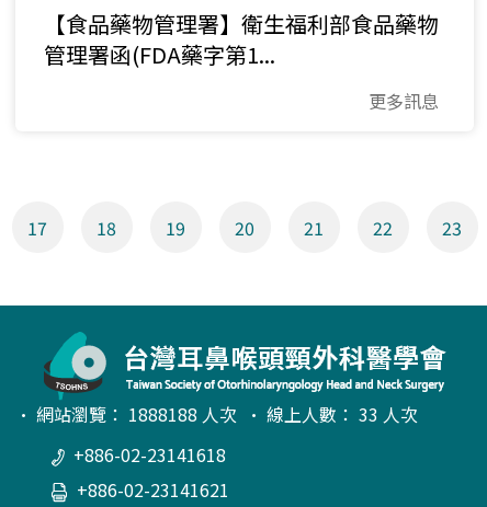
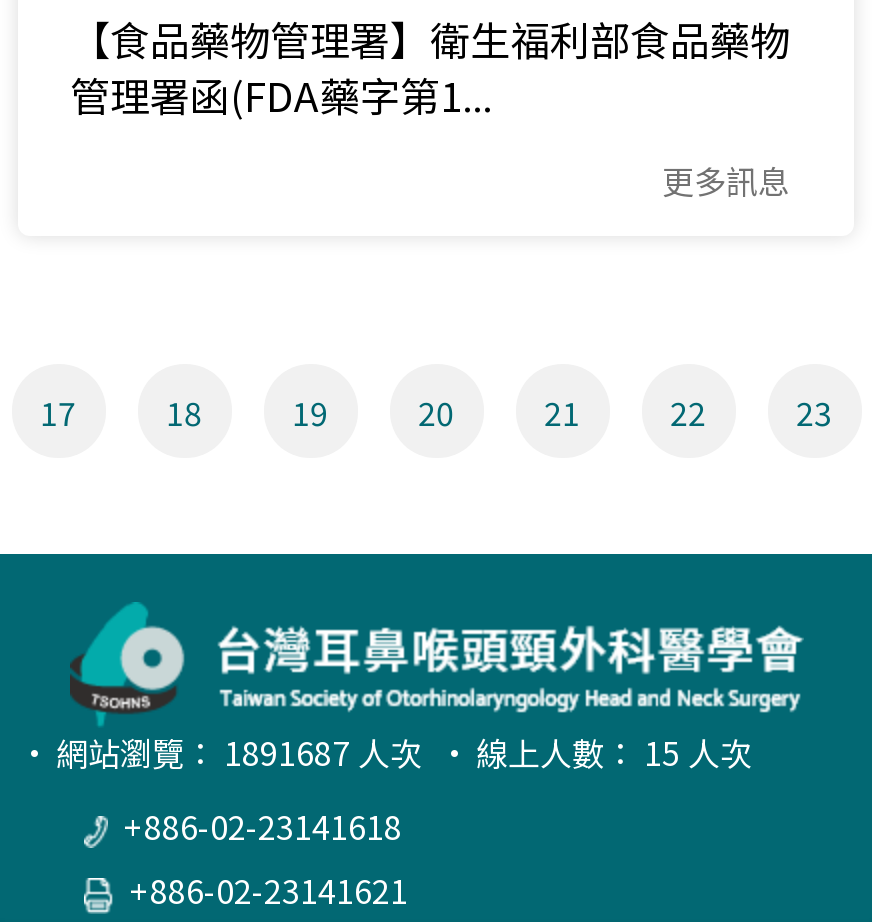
[15,401,418,428] • 網站瀏覽： 1888188 人次 • 線上人數： 33 人次 -> [18,729,752,777] • 網站瀏覽： 1891687 人次 • 線上人數： 15 人次

